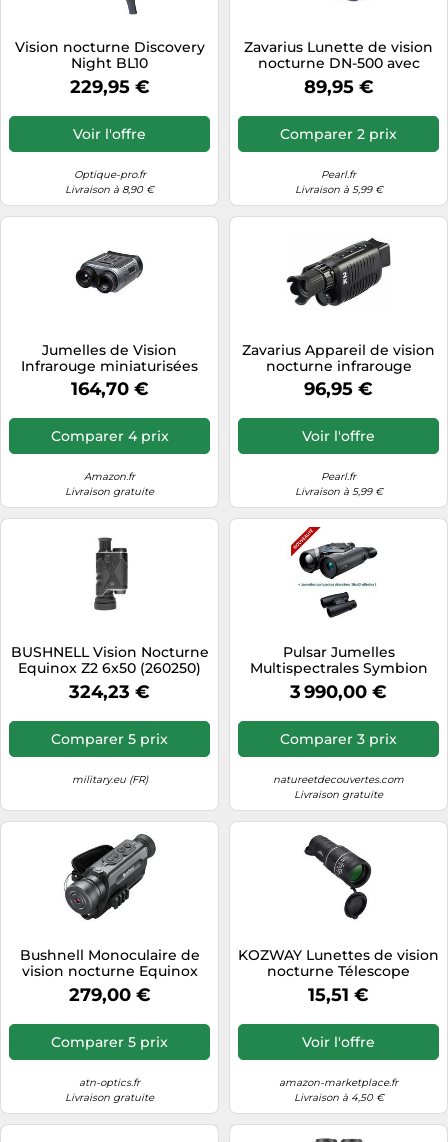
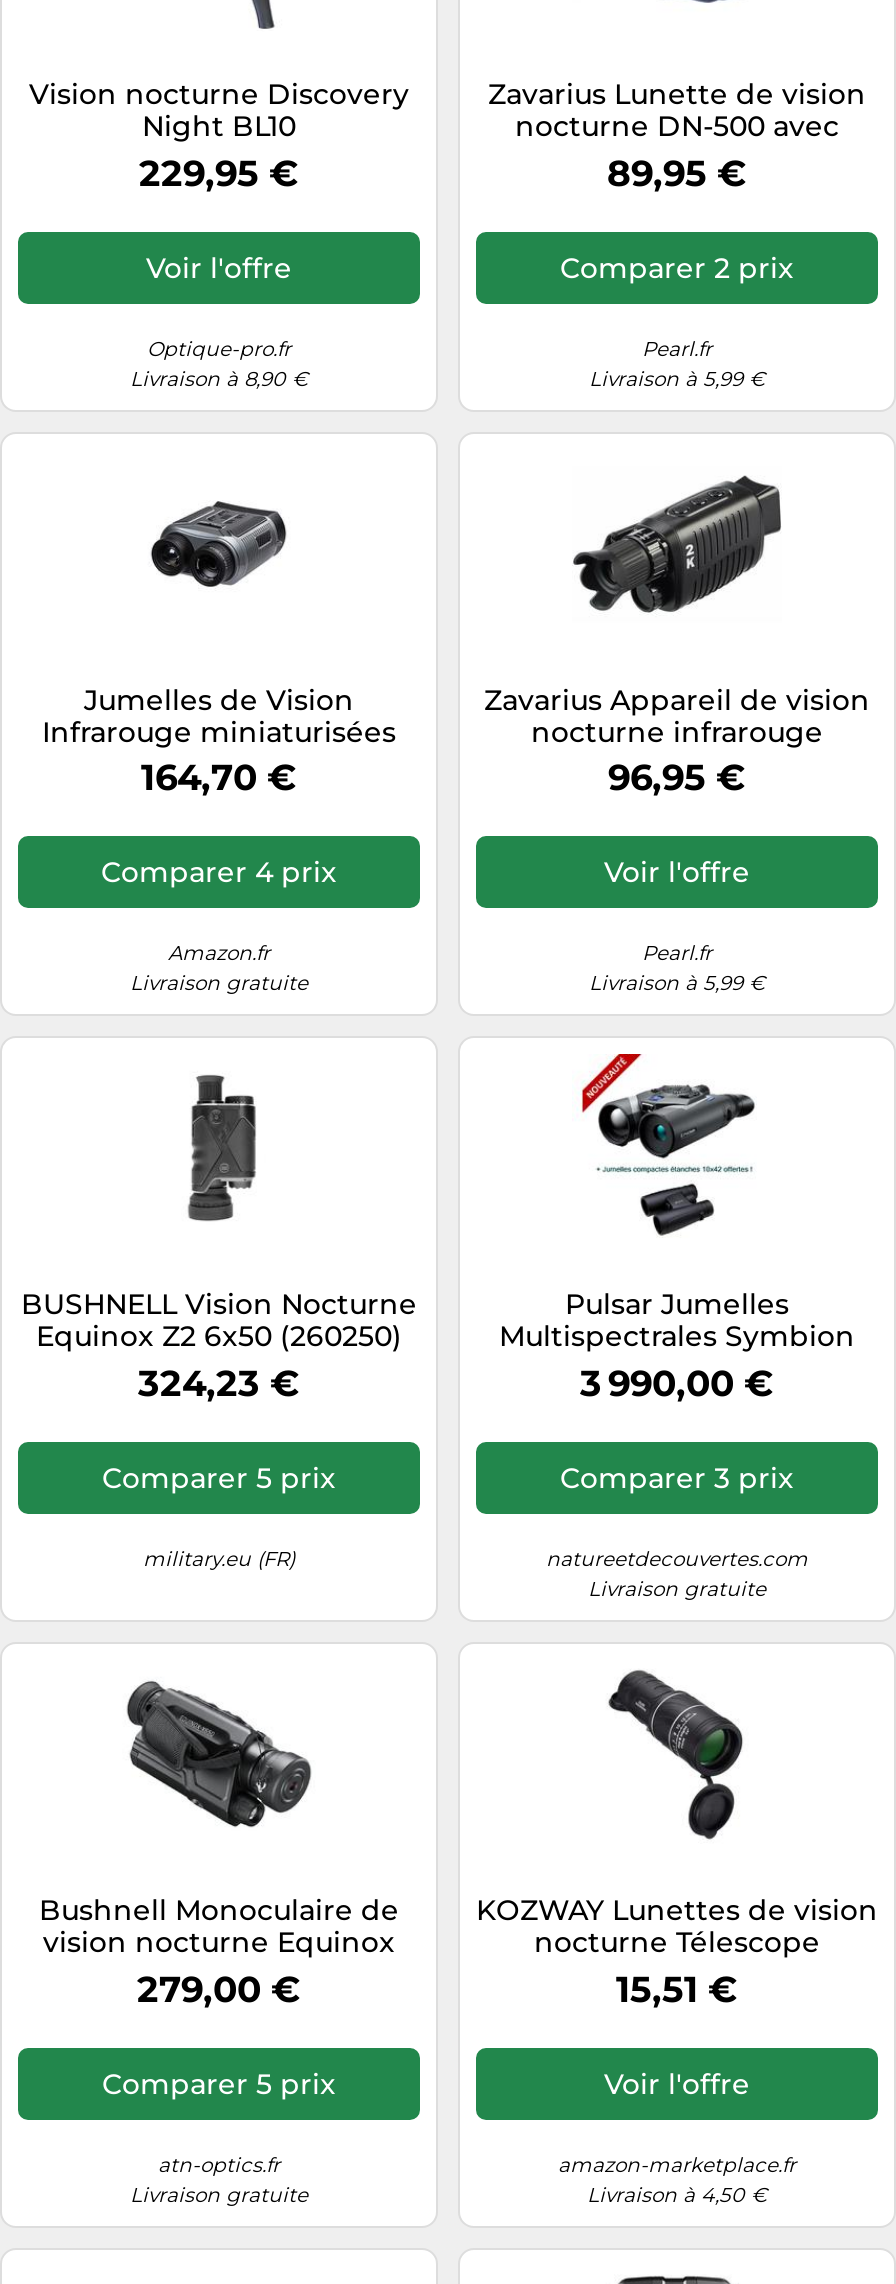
[64,833,157,921] [image] -> [124,1668,314,1840] [image]

